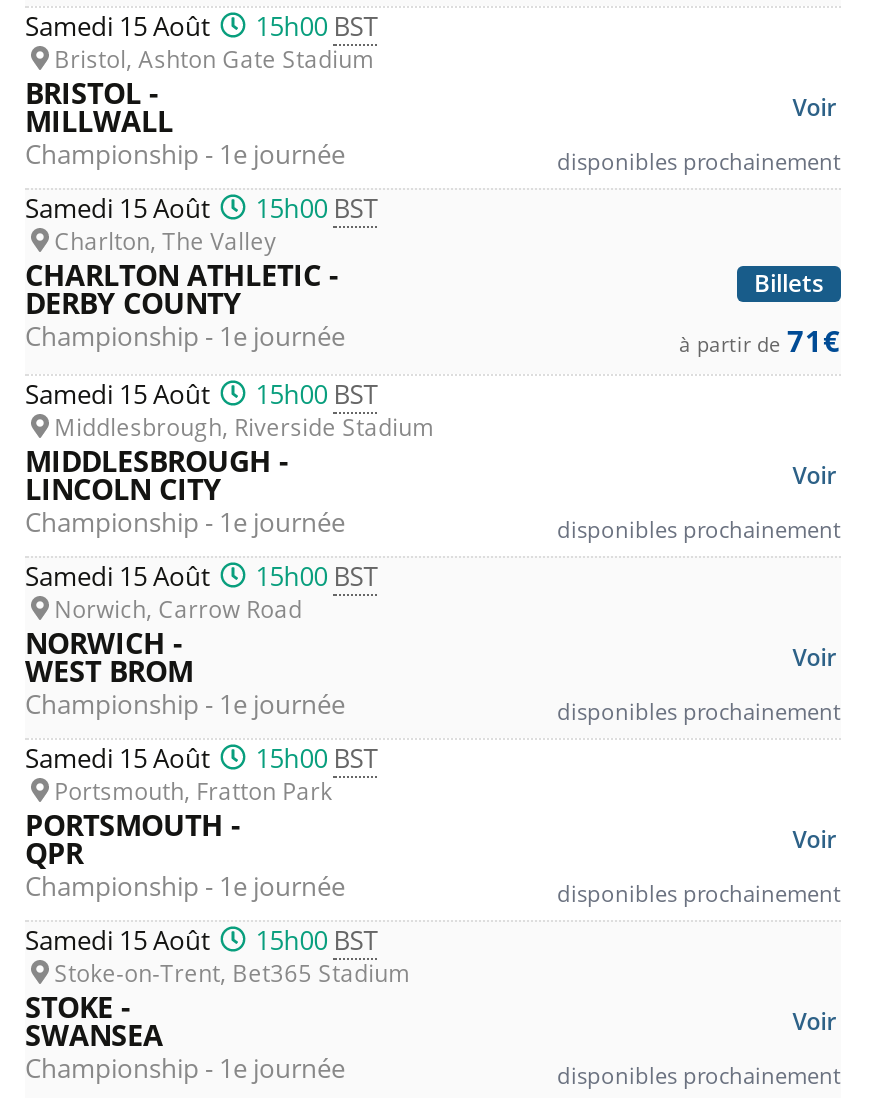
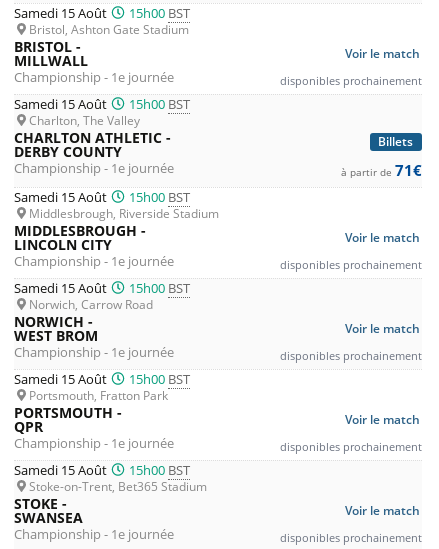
[792,91,836,121] Voir -> [345,45,420,60] Voir le match
[792,459,836,489] Voir -> [345,229,420,244] Voir le match
[792,641,836,671] Voir -> [345,320,420,335] Voir le match
[792,823,836,853] Voir -> [345,411,420,426] Voir le match
[792,1005,836,1035] Voir -> [345,502,420,517] Voir le match

